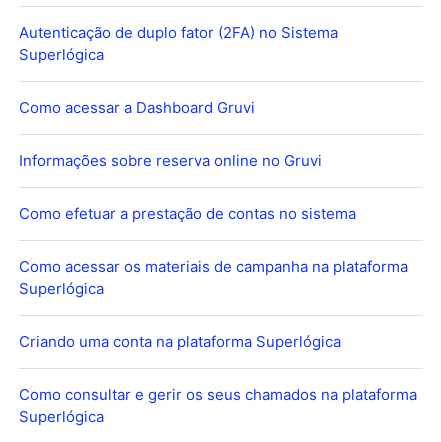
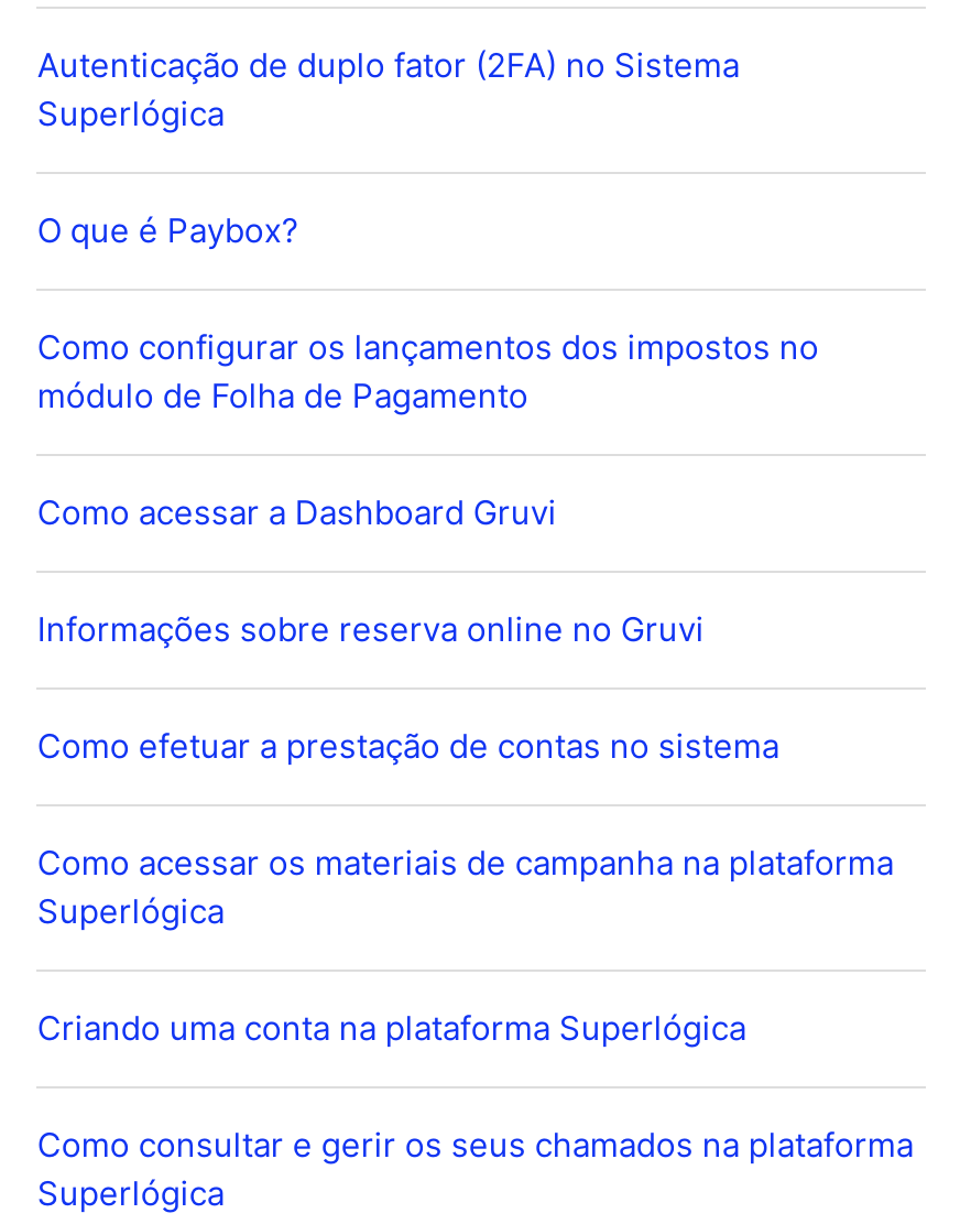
none -> [37,210,819,417] O que é Paybox? | Como configurar os lançamentos dos impostos no | módulo de Folha de Pagamento

